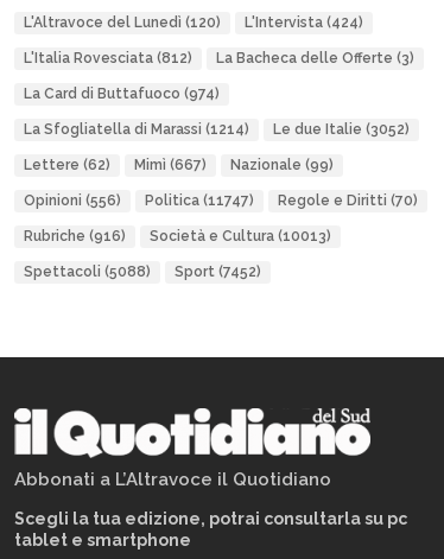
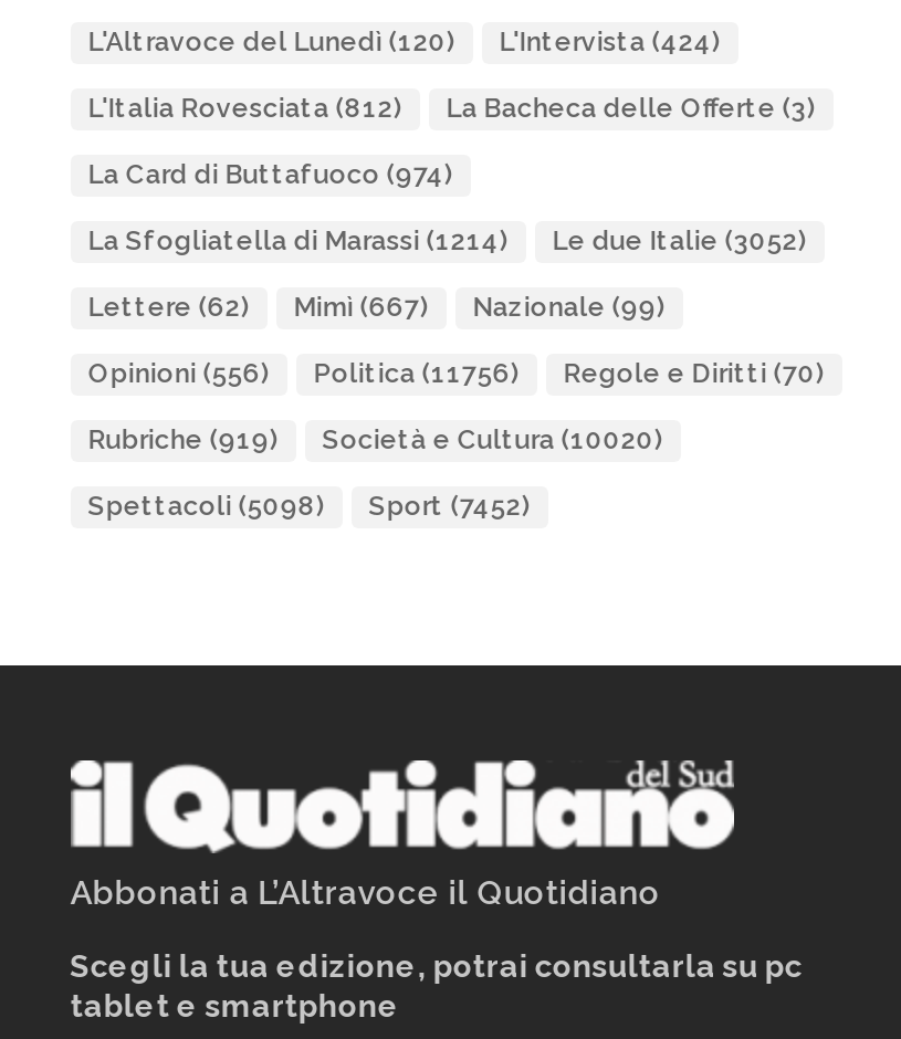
[24,192,418,209] Opinioni (556) Politica (11747) Regole e Diritti (70) -> [88,358,824,389] Opinioni (556) Politica (11756) Regole e Diritti (70)
[24,228,126,244] Rubriche (916) -> [88,424,278,455] Rubriche (919)
[149,228,331,244] Società e Cultura (10013) -> [322,424,663,455] Società e Cultura (10020)
[24,263,261,280] Spettacoli (5088) Sport (7452) -> [88,491,530,522] Spettacoli (5098) Sport (7452)

